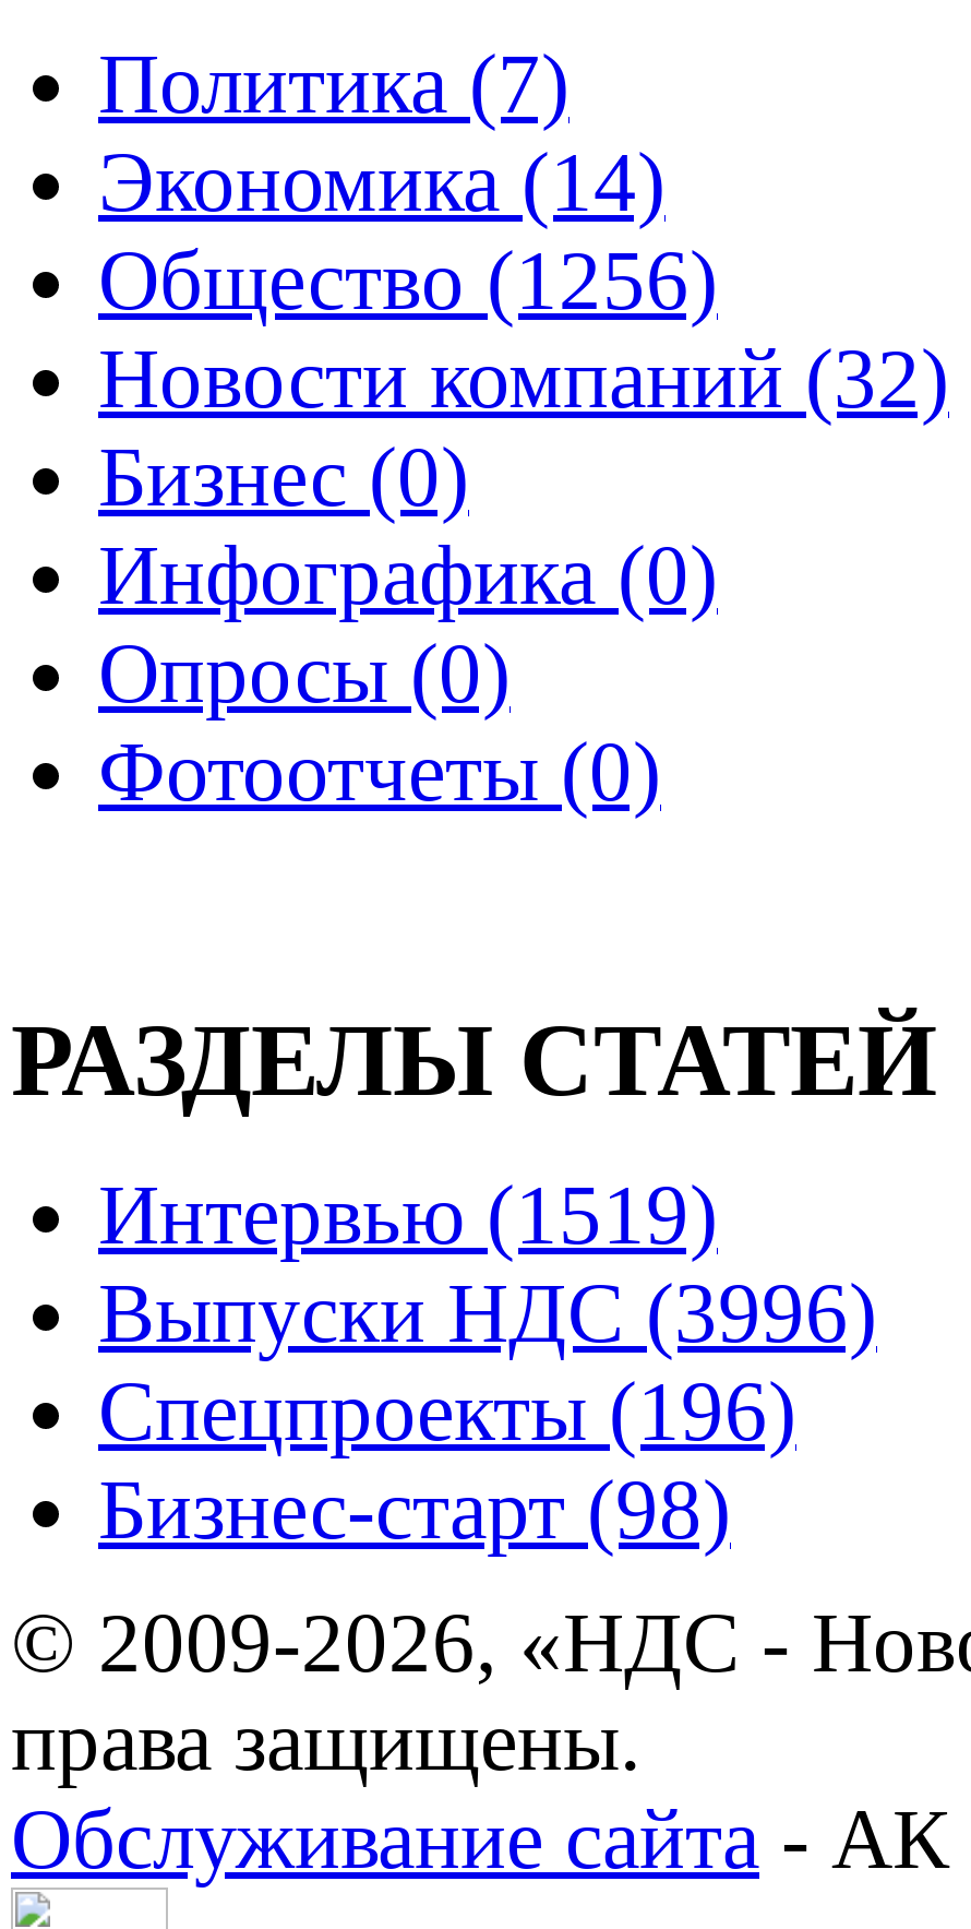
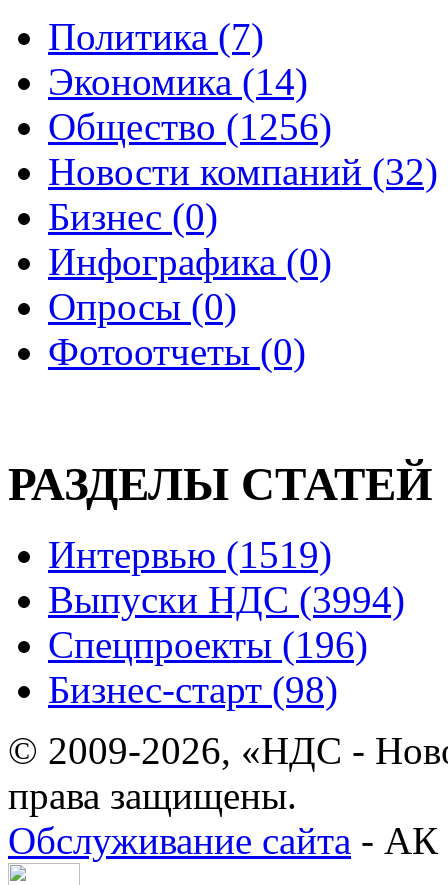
[98,1266,877,1360] Выпуски НДС (3996) -> [48,578,405,621] Выпуски НДС (3994)

